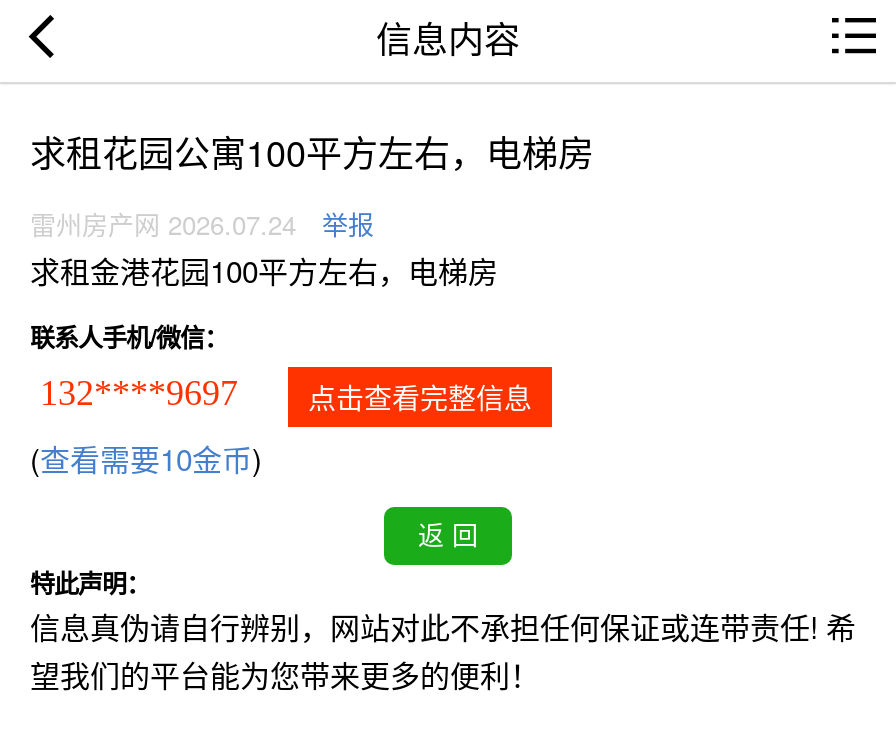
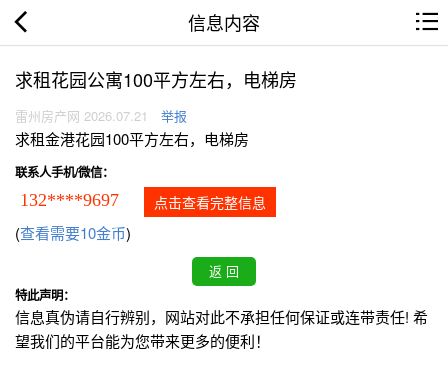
[30,205,374,243] 雷州房产网 2026.07.24 举报 -> [15,106,187,125] 雷州房产网 2026.07.21 举报

